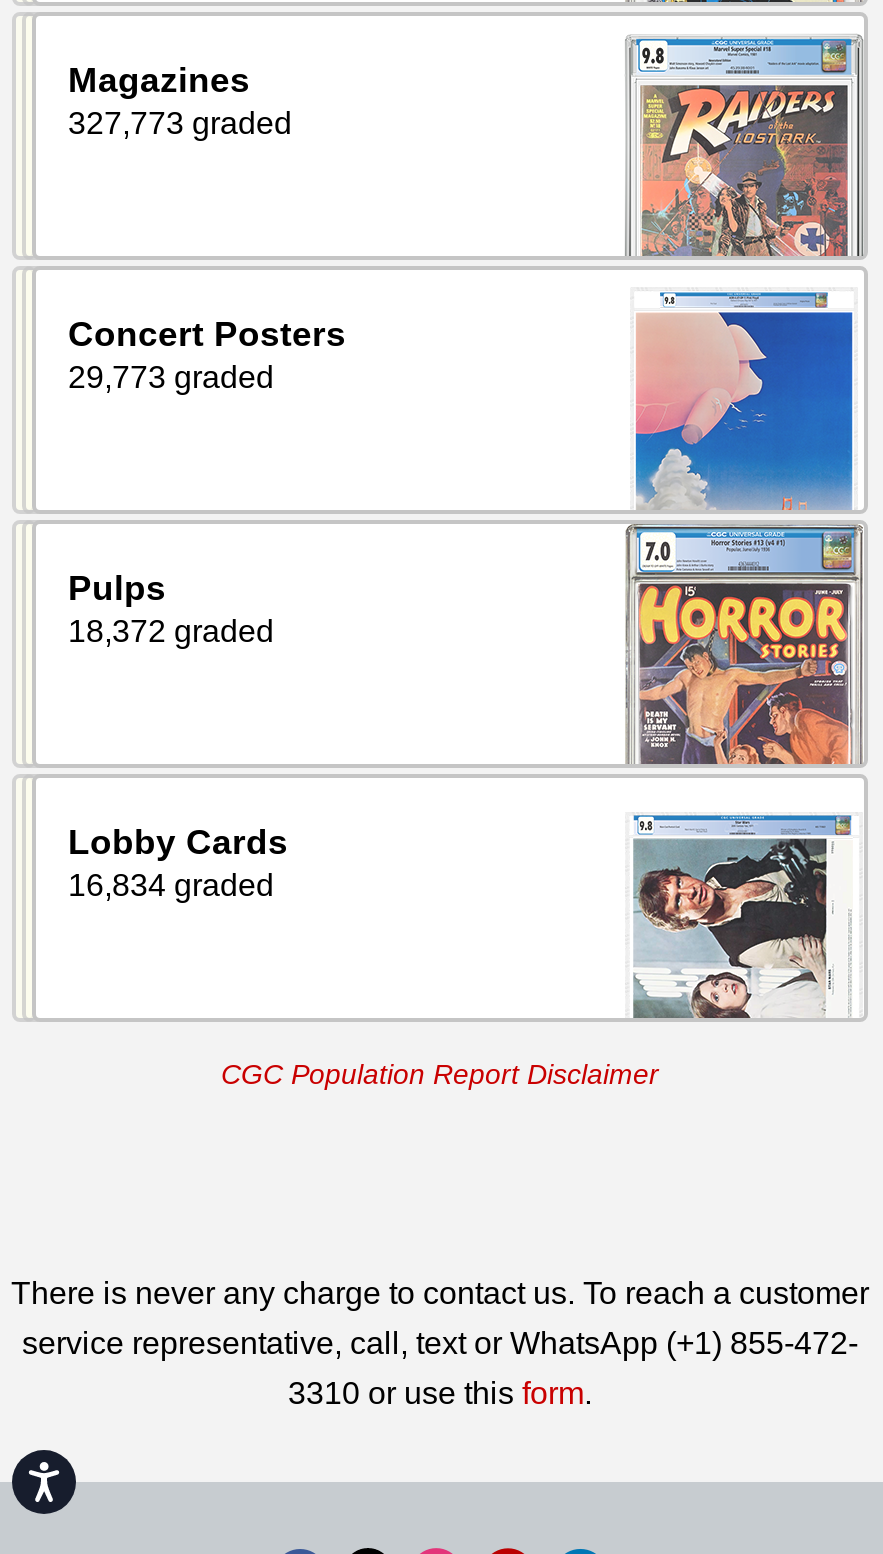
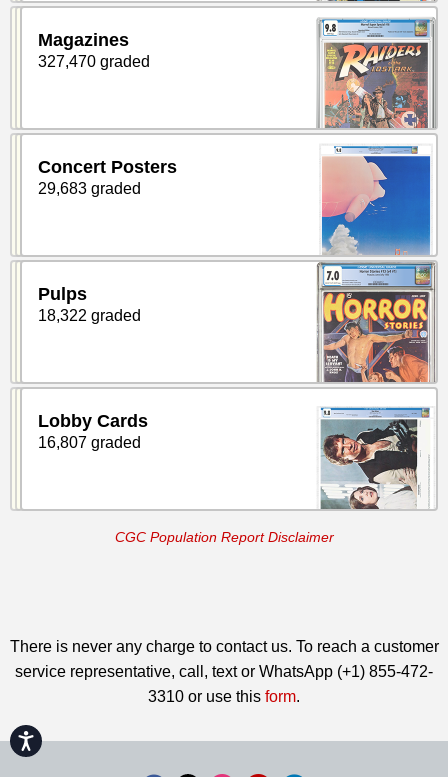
[68,106,292,140] 327,773 graded -> [38,53,150,70] 327,470 graded
[68,360,274,394] 29,773 graded -> [38,180,141,197] 29,683 graded
[68,614,274,648] 18,372 graded -> [38,307,141,324] 18,322 graded
[68,869,274,903] 16,834 graded -> [38,434,141,451] 16,807 graded

